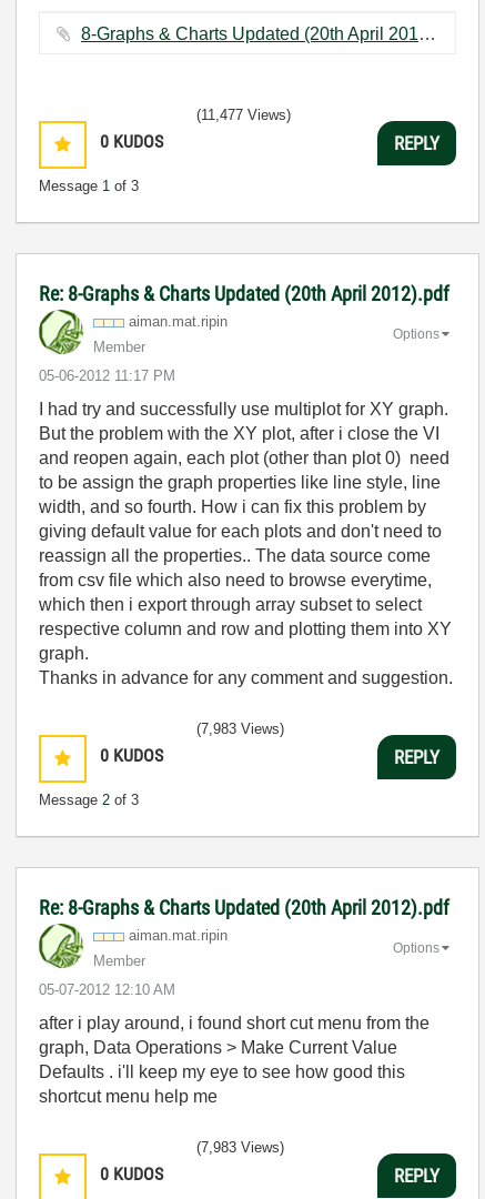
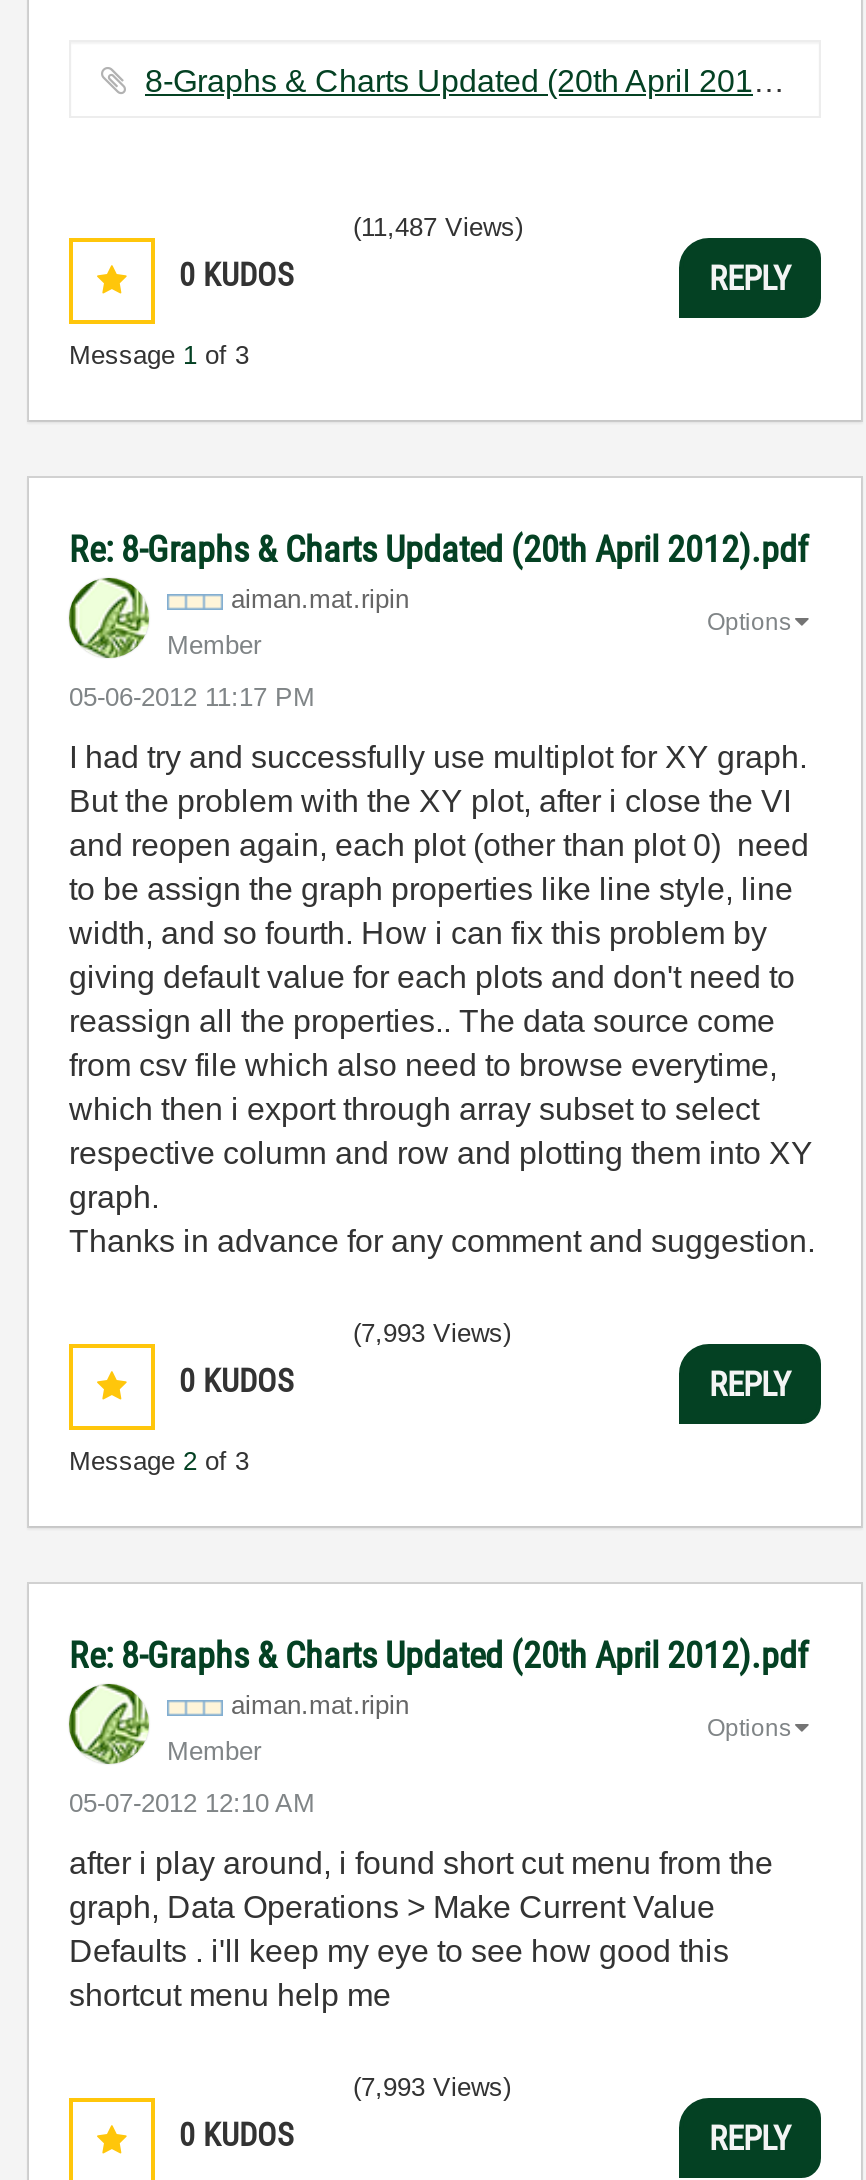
[196,107,291,123] (11,477 Views) -> [353,212,523,242] (11,487 Views)
[196,721,284,737] (7,983 Views) -> [353,1318,511,1348] (7,993 Views)
[196,1139,284,1156] (7,983 Views) -> [353,2072,511,2102] (7,993 Views)

